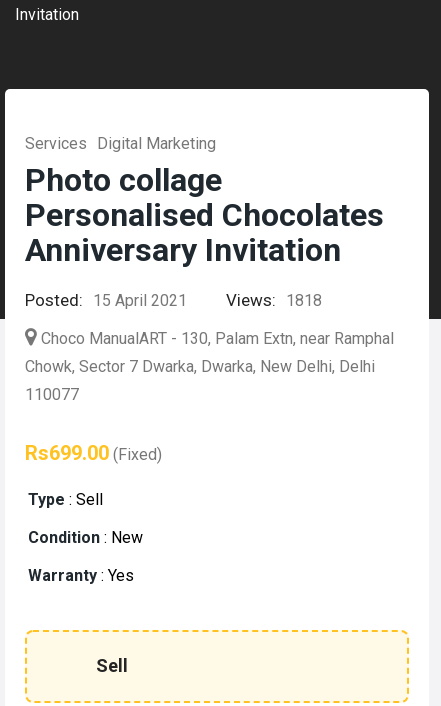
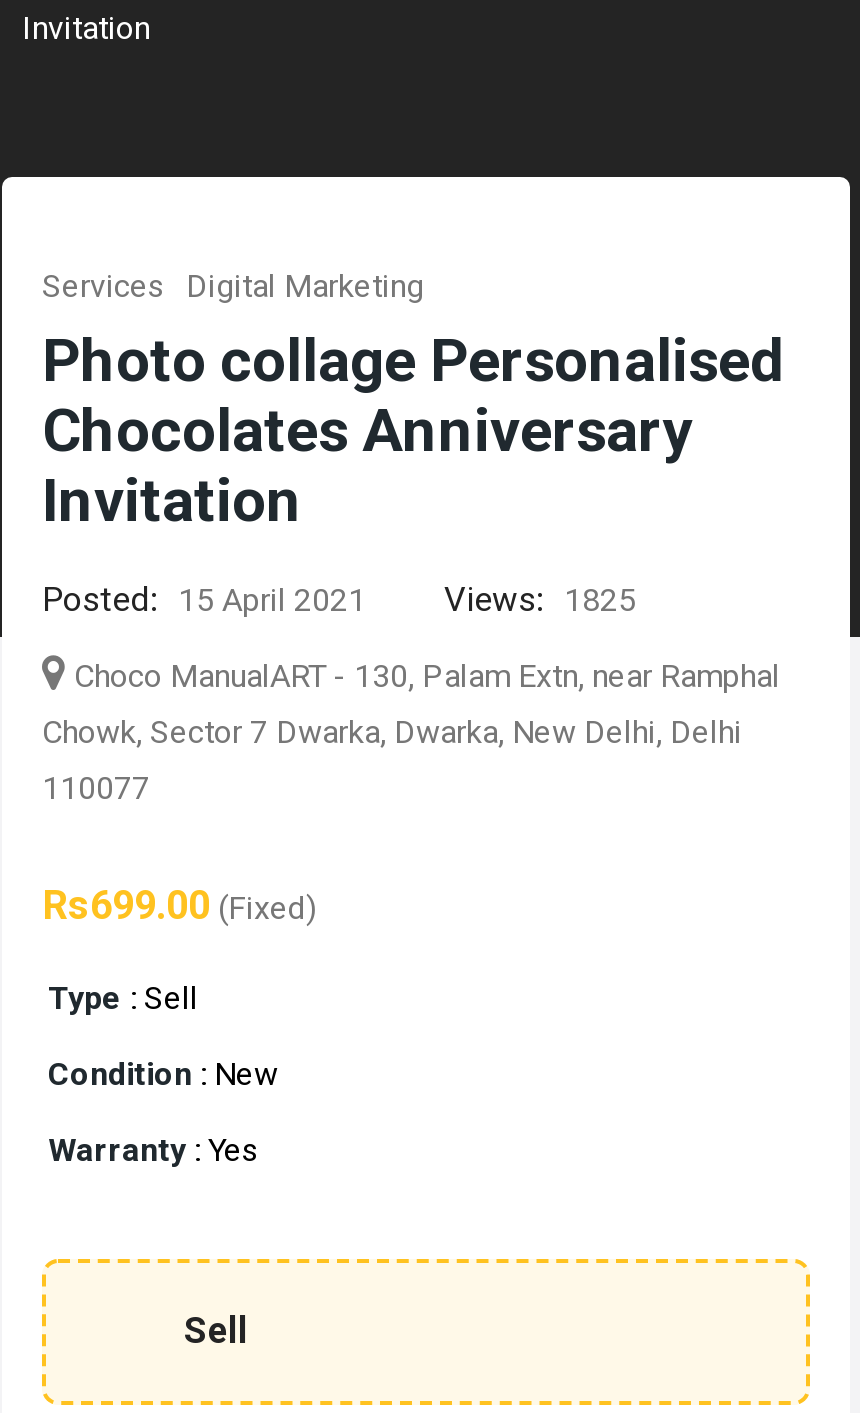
[25,290,322,310] Posted: 15 April 2021 Views: 1818 -> [42,579,636,619] Posted: 15 April 2021 Views: 1825

